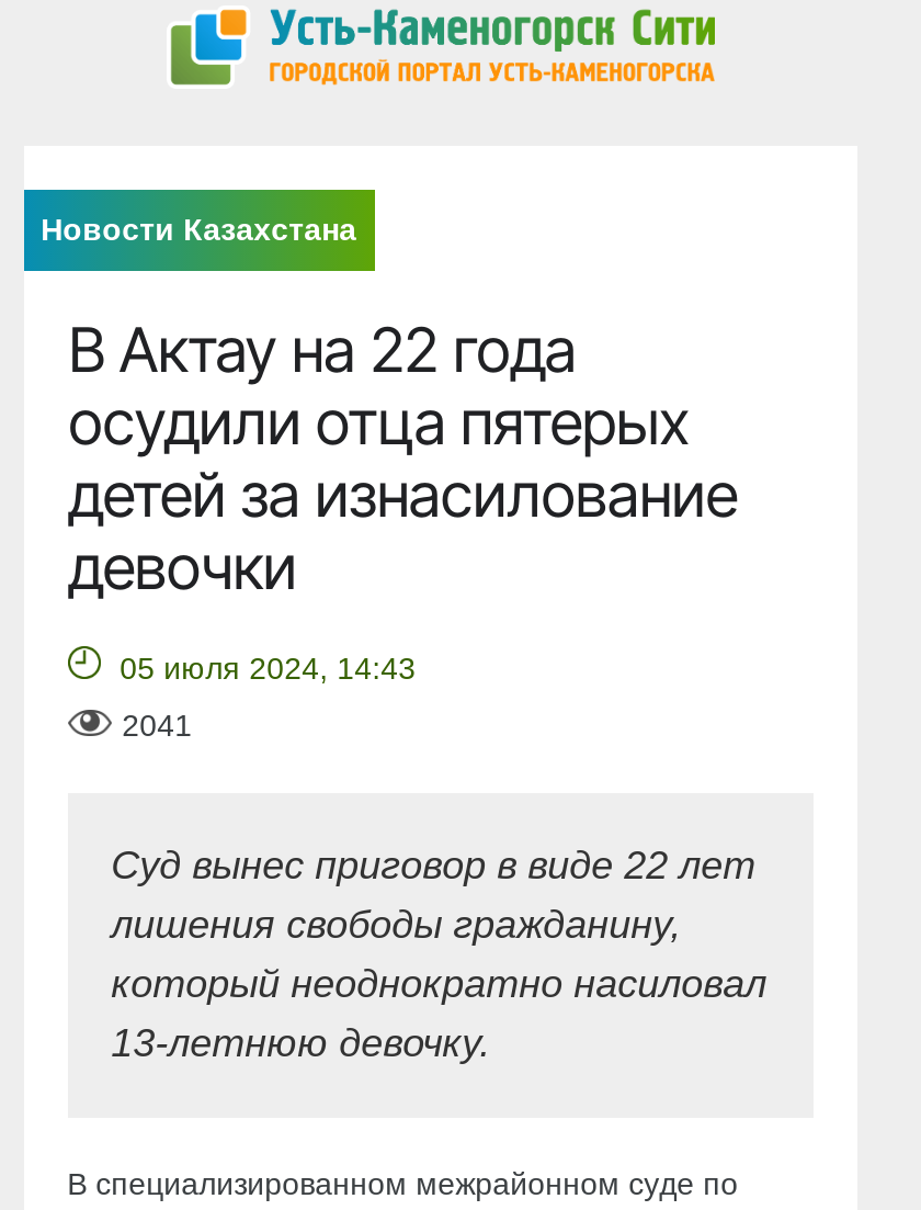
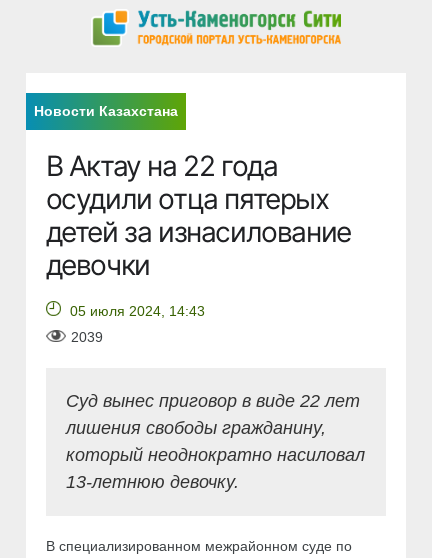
[122,708,192,743] 2041 -> [71,329,103,345] 2039

